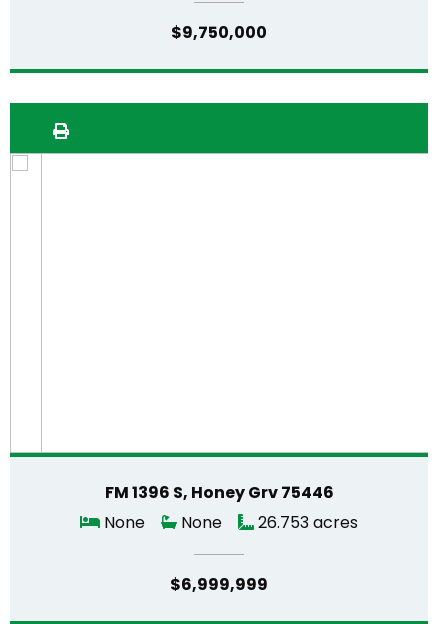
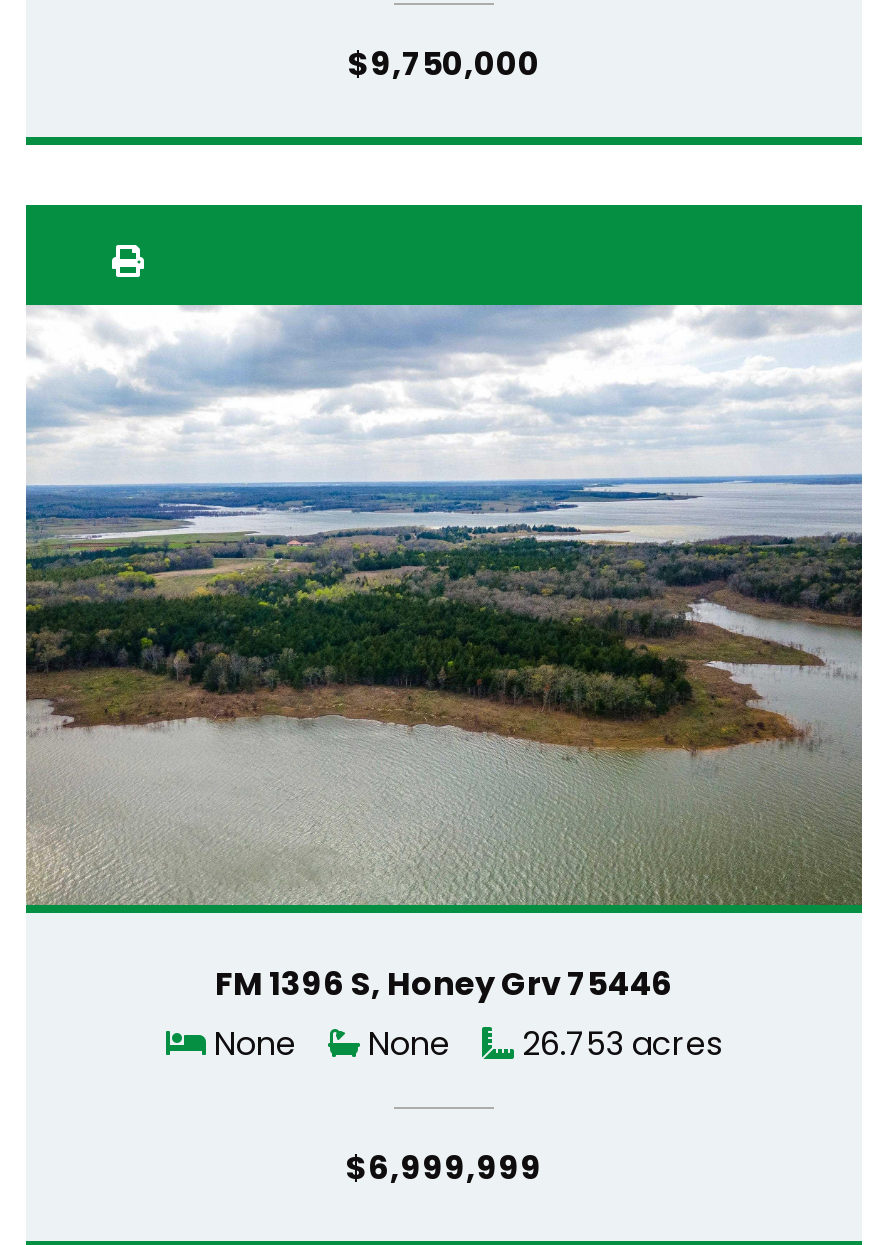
none -> [24,305,864,905] [image]

